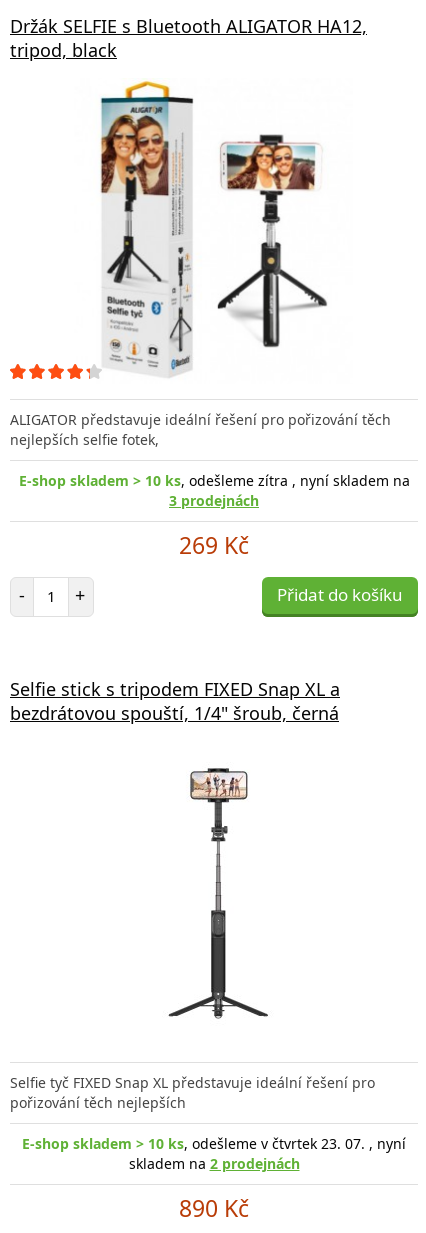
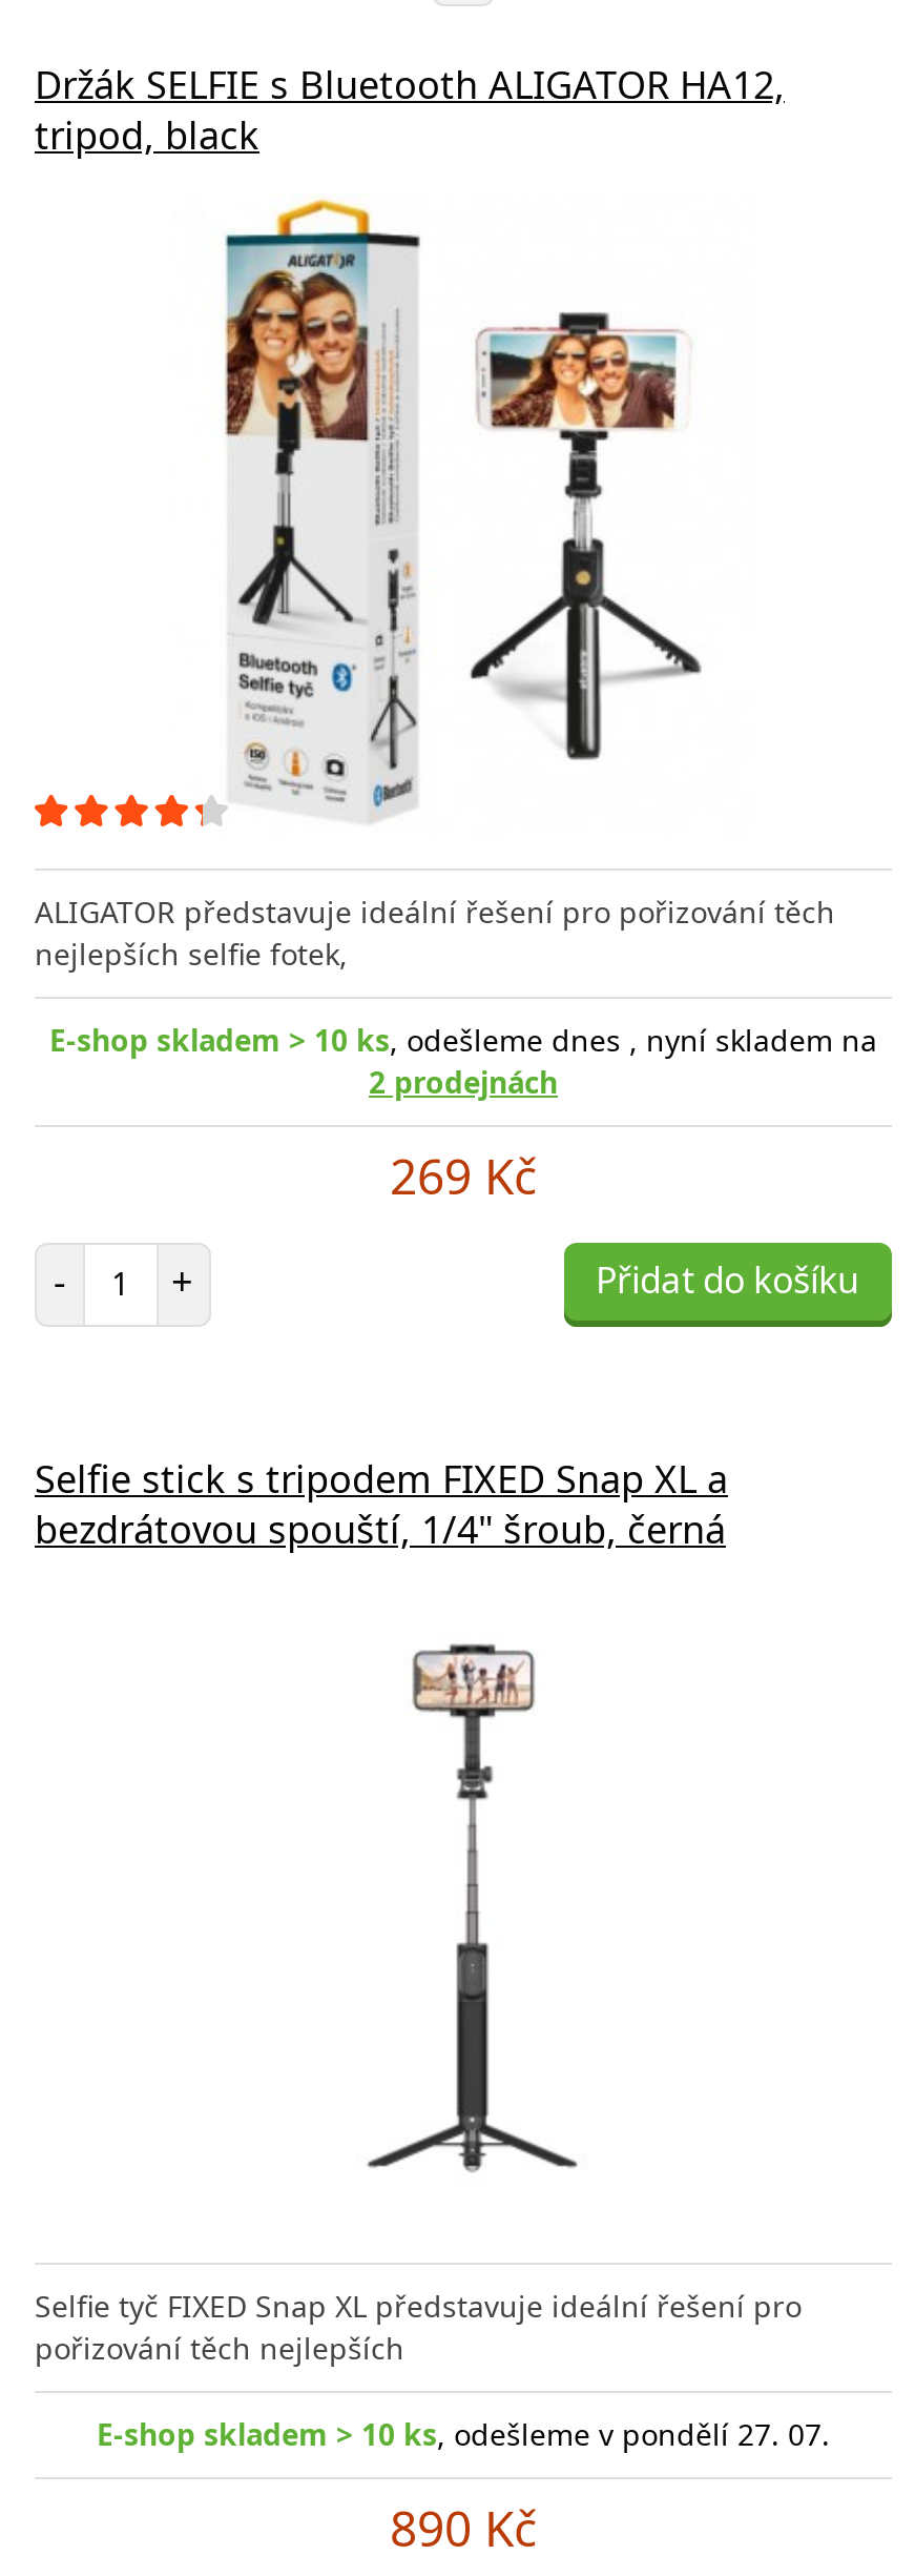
[18,470,409,489] E-shop skladem > 10 ks, odešleme zítra , nyní skladem na -> [49,1019,877,1059] E-shop skladem > 10 ks, odešleme dnes , nyní skladem na
[169,490,259,509] 3 prodejnách -> [369,1061,558,1101] 2 prodejnách
[22,1133,406,1172] E-shop skladem > 10 ks, odešleme v čtvrtek 23. 07. , nyní | skladem na 2 prodejnách -> [97,2413,830,2453] E-shop skladem > 10 ks, odešleme v pondělí 27. 07.

